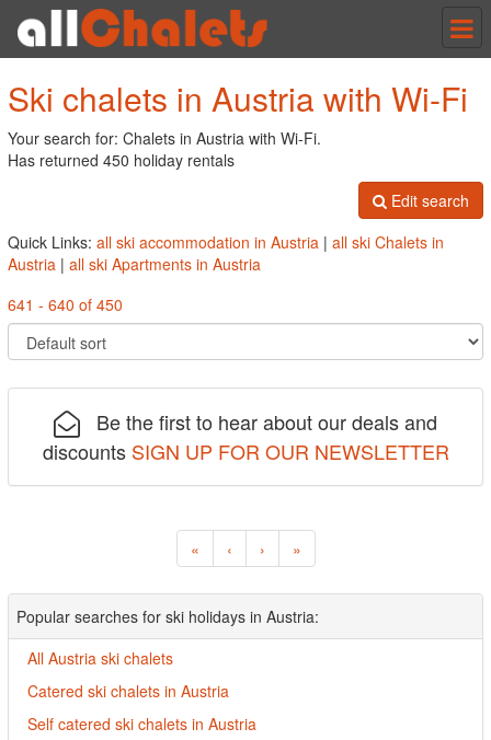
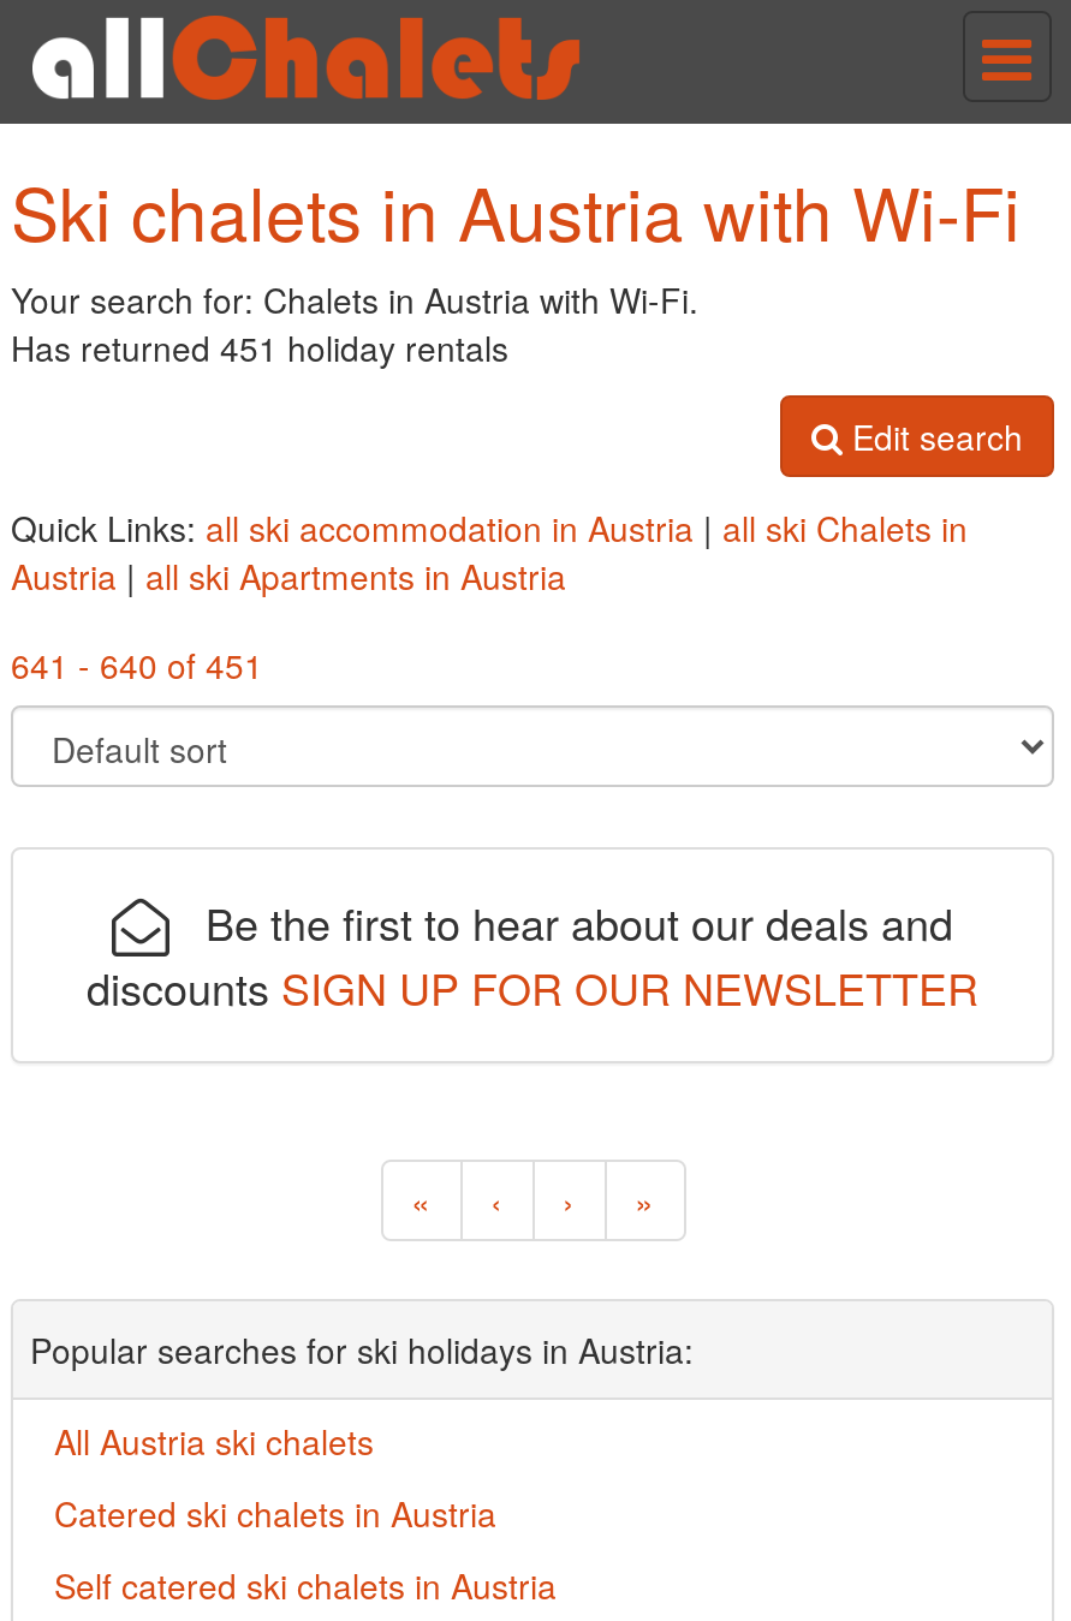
[8,149,235,171] Has returned 450 holiday rentals -> [11,323,508,371] Has returned 451 holiday rentals
[8,293,123,315] 641 - 640 of 450 -> [11,640,263,689] 641 - 640 of 451

